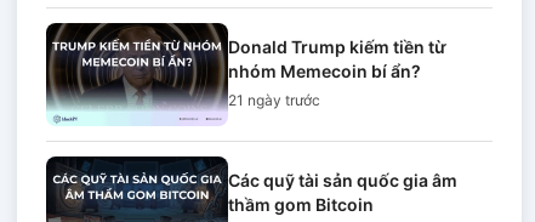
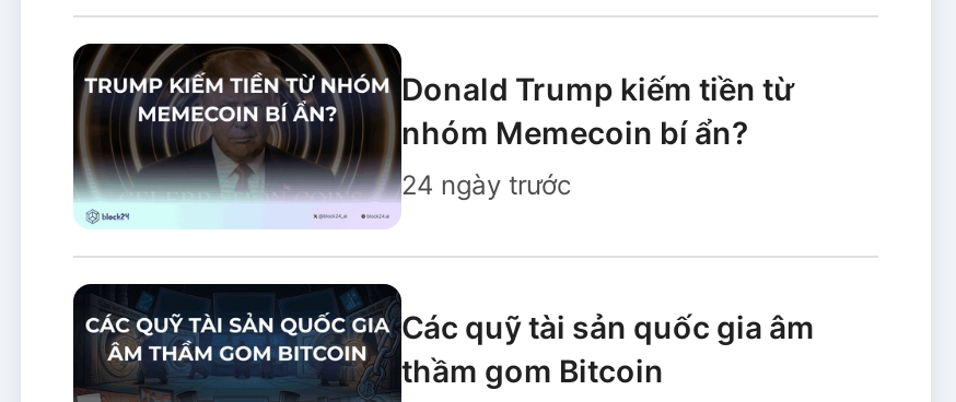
[228,92,320,110] 21 ngày trước -> [401,167,572,200] 24 ngày trước

